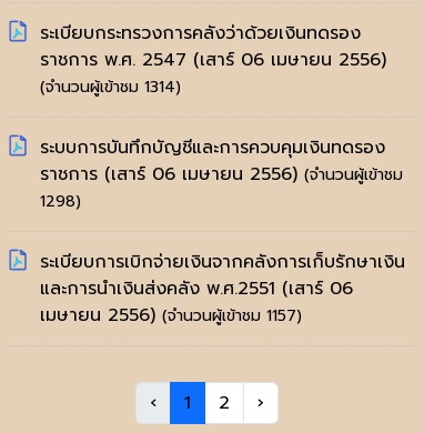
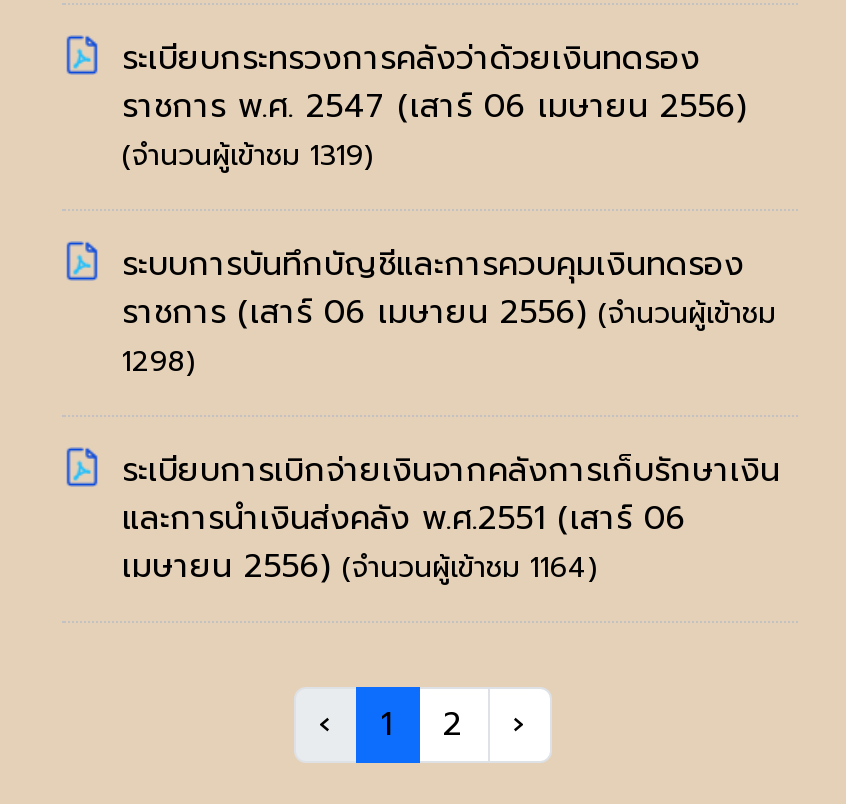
[40,76,181,99] (จำนวนผู้เข้าชม 1314) -> [122,135,374,177] (จำนวนผู้เข้าชม 1319)
[40,302,302,329] เมษายน 2556) (จำนวนผู้เข้าชม 1157) -> [122,543,598,591] เมษายน 2556) (จำนวนผู้เข้าชม 1164)

